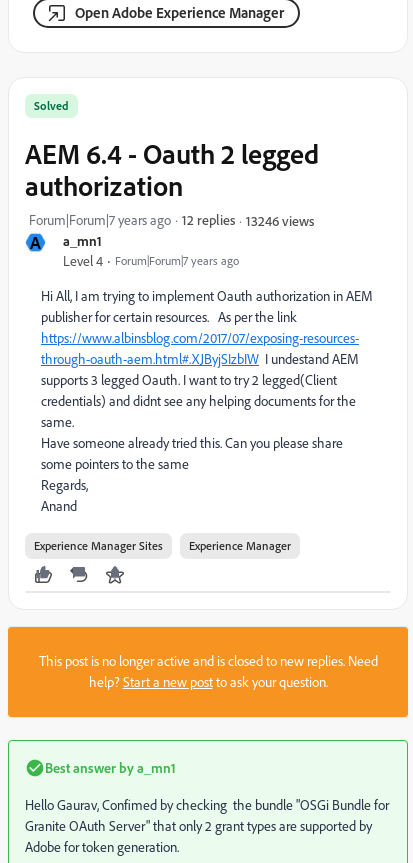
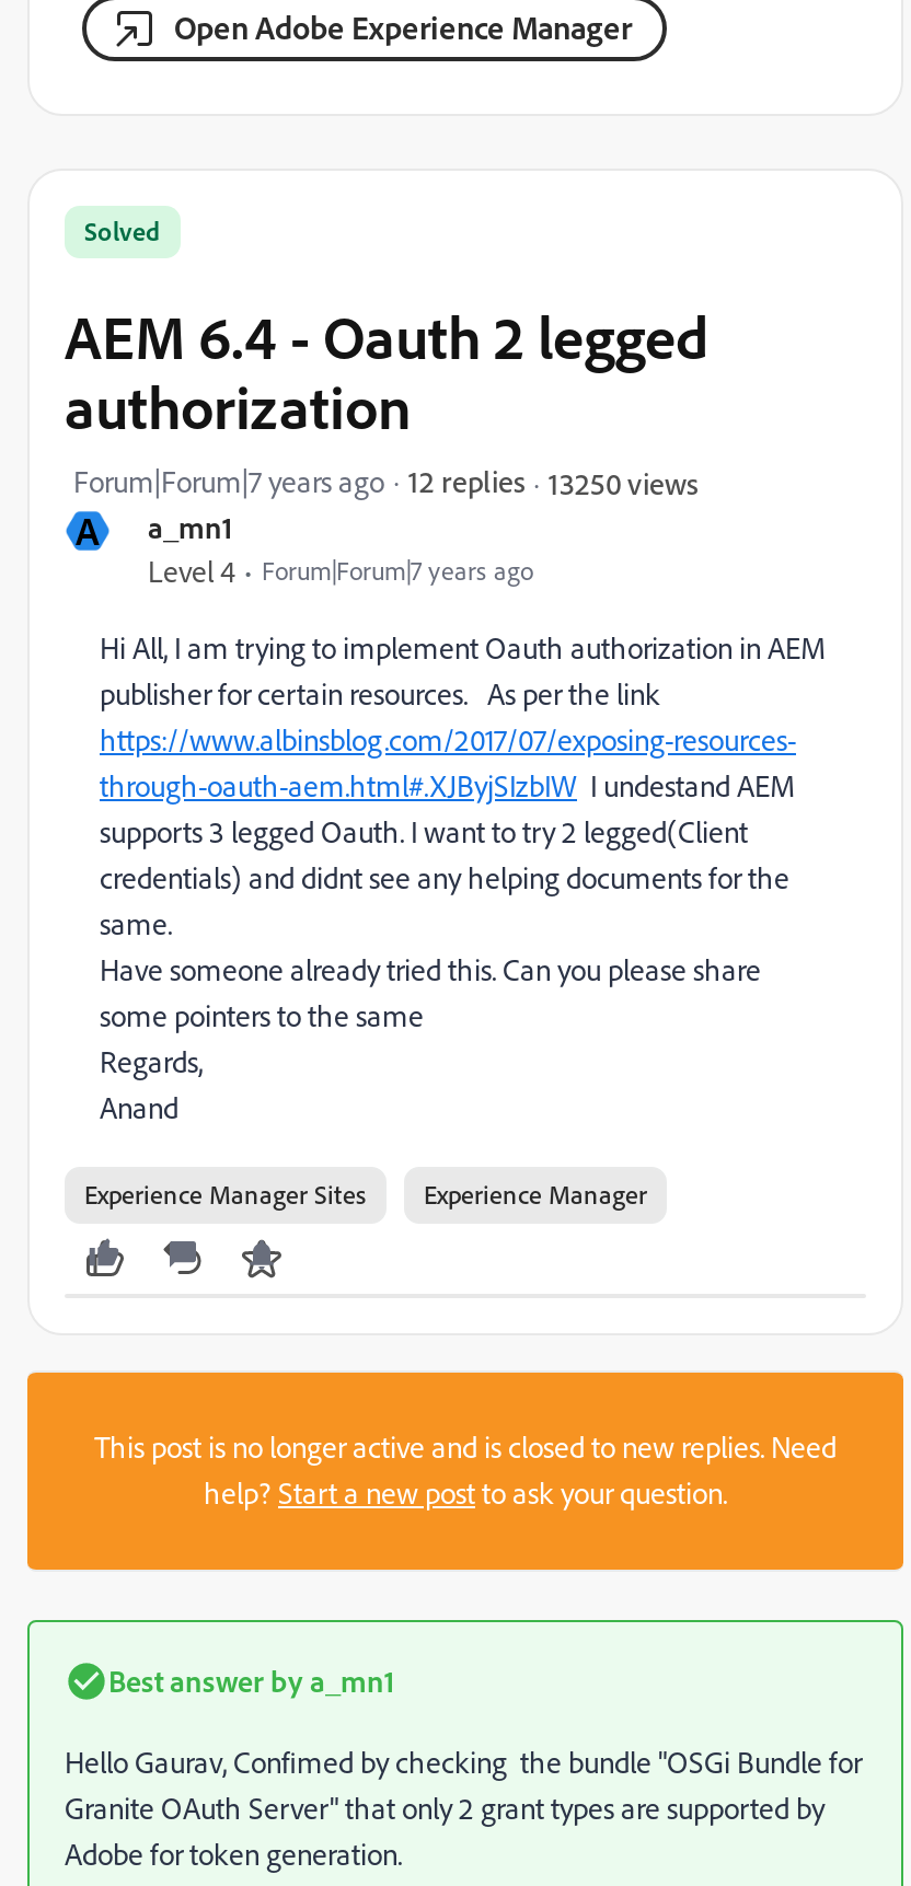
[246,211,314,228] 13246 views -> [549,463,697,500] 13250 views

